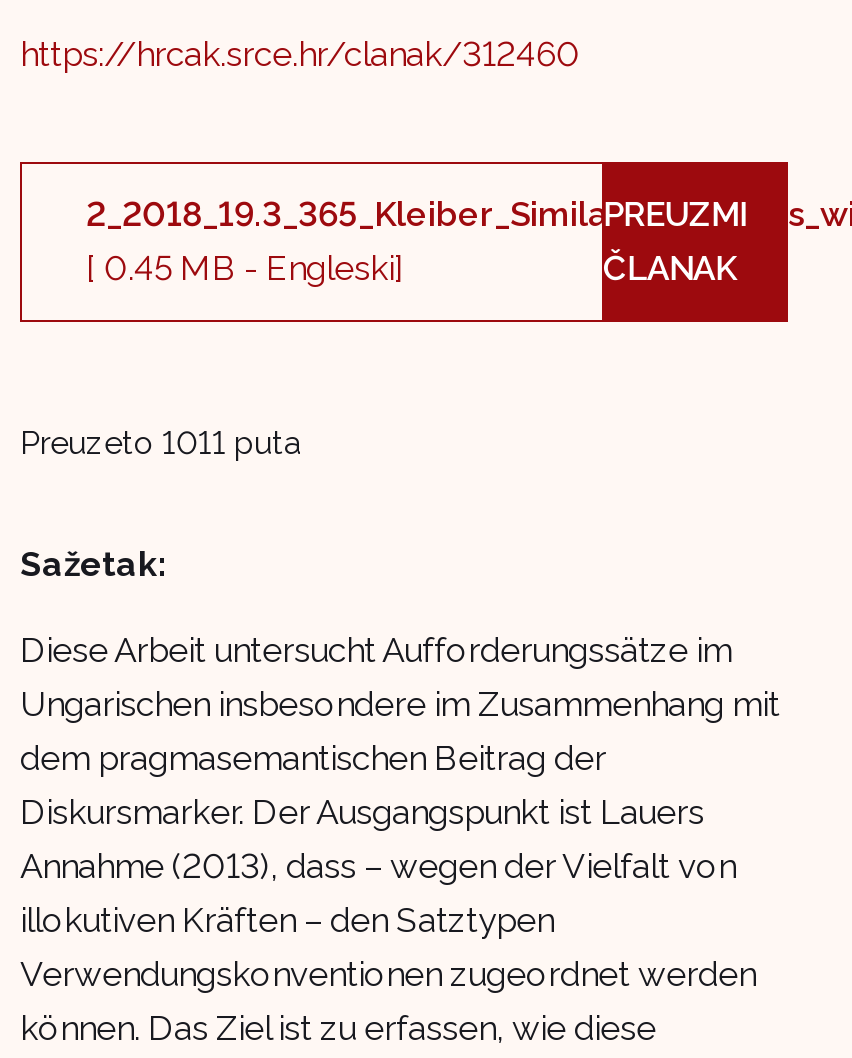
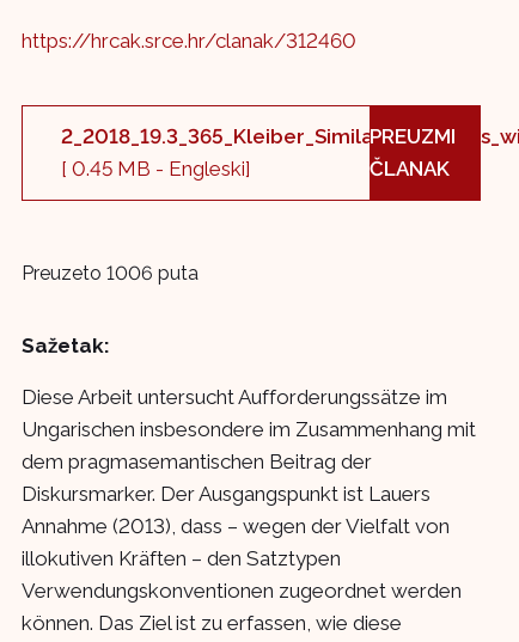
[20,424,302,462] Preuzeto 1011 puta -> [22,262,199,285] Preuzeto 1006 puta

